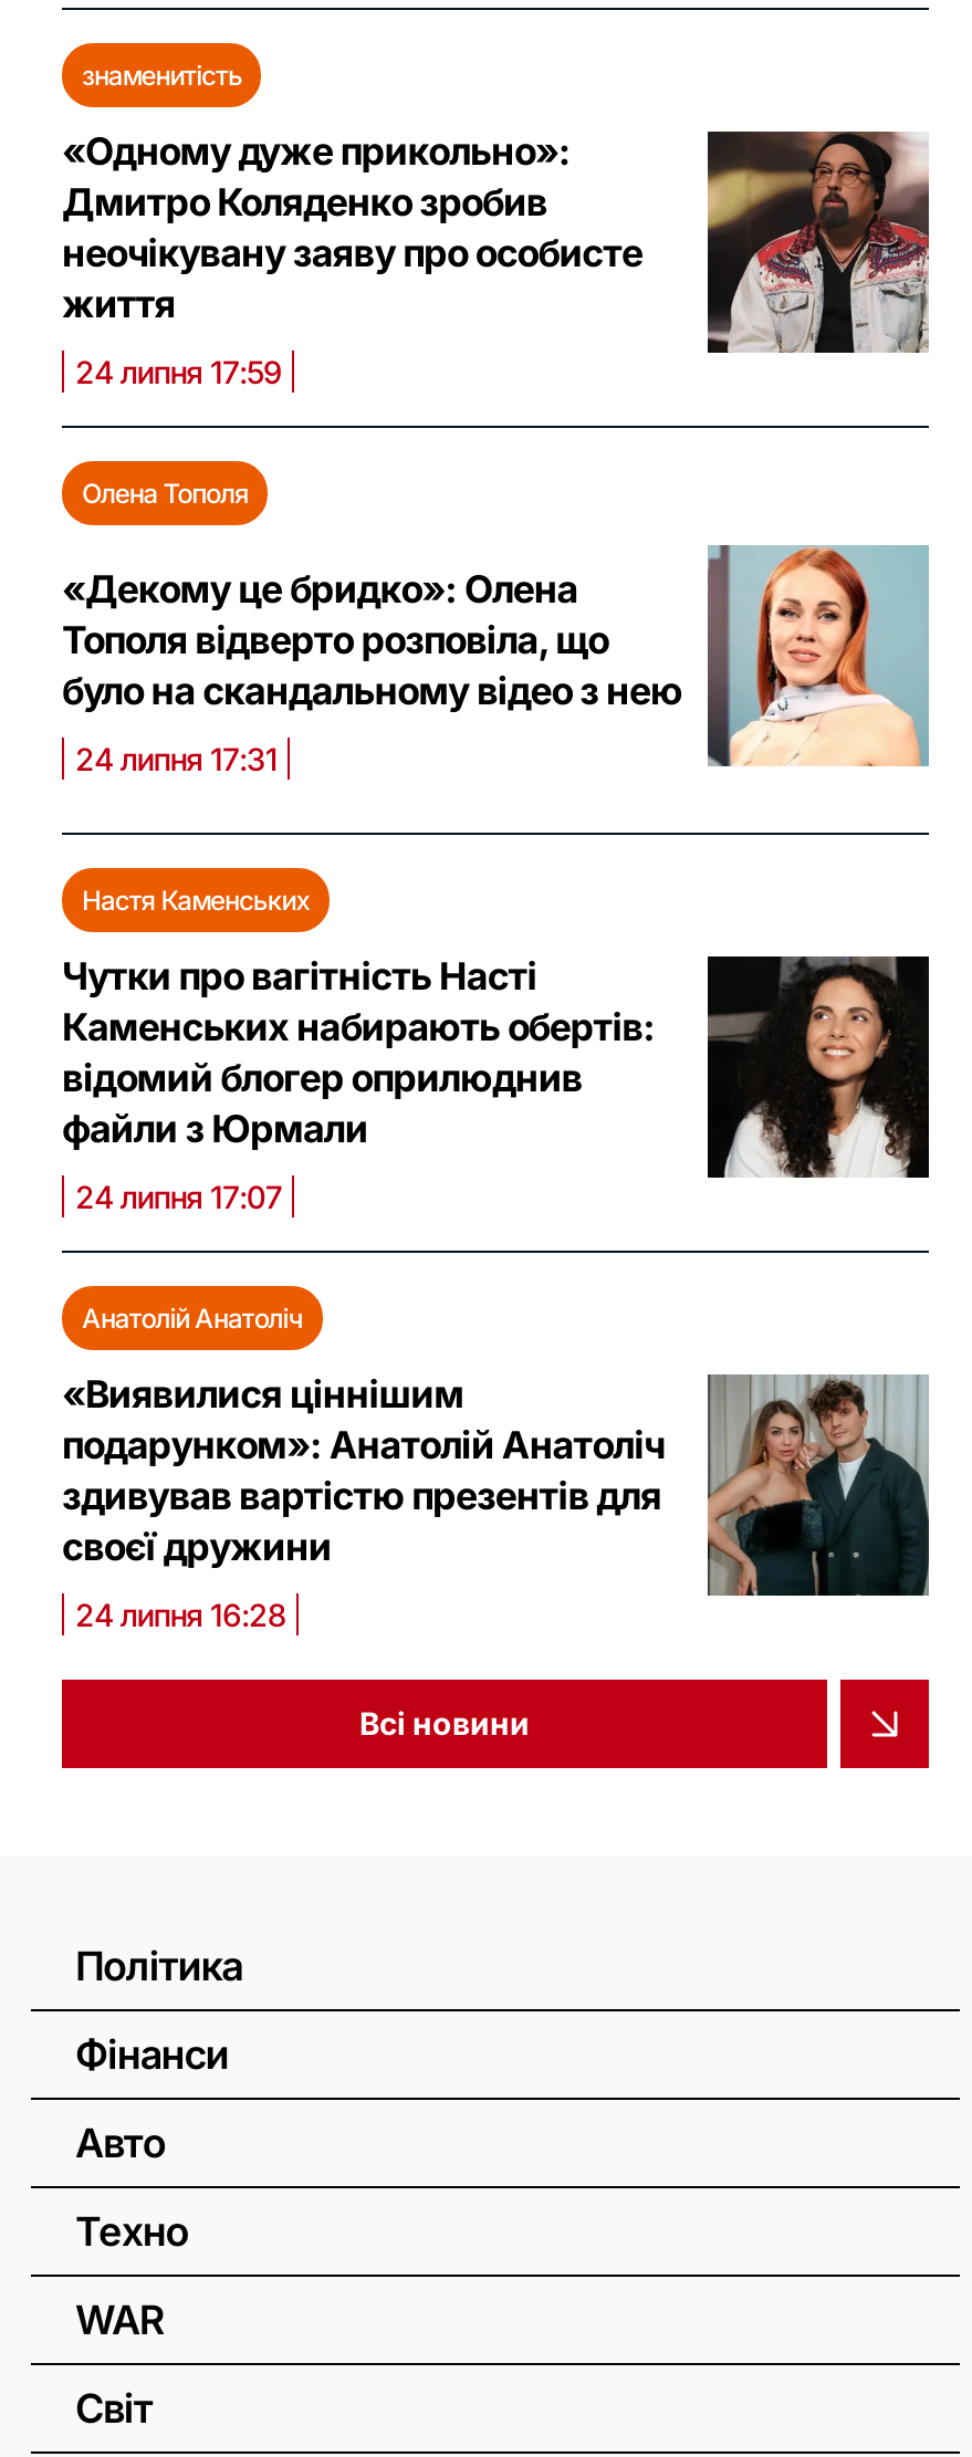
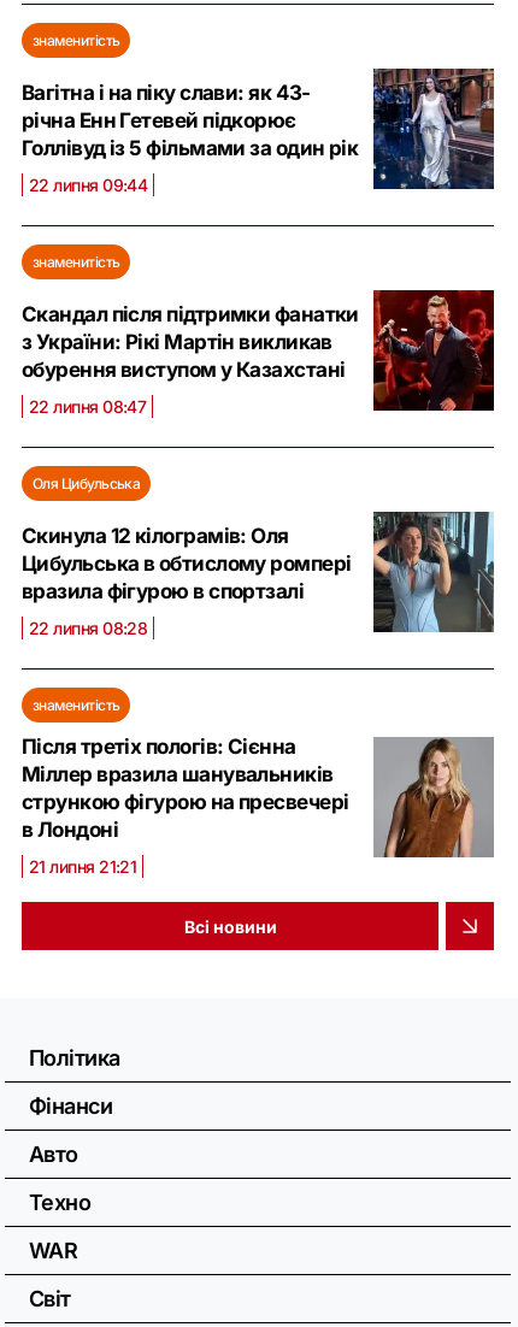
[62,128,929,356] [image] | «Одному дуже прикольно»: | Дмитро Коляденко зробив | неочікувану заяву про особисте | життя -> [22,67,494,190] [image] | Вагітна і на піку слави: як 43- | річна Енн Гетевей підкорює | Голлівуд із 5 фільмами за один рік
[75,352,282,389] 24 липня 17:59 -> [29,175,147,195] 22 липня 09:44
[82,476,249,509] Олена Тополя -> [33,253,120,271] знаменитість
[62,544,929,770] [image] | «Декому це бридко»: Олена | Тополя відверто розповіла, що | було на скандальному відео з нею -> [22,289,495,412] [image] | Скандал після підтримки фанатки | з України: Рікі Мартін викликав | обурення виступом у Казахстані
[75,739,277,776] 24 липня 17:31 -> [29,396,146,417] 22 липня 08:47
[82,883,310,916] Настя Каменських -> [33,475,140,493] Оля Цибульська
[62,953,931,1181] [image] | Чутки про вагітність Насті | Каменських набирають обертів: | відомий блогер оприлюднив | файли з Юрмали -> [22,511,495,633] [image] | Скинула 12 кілограмів: Оля | Цибульська в обтислому ромпері | вразила фігурою в спортзалі
[75,1177,282,1214] 24 липня 17:07 -> [29,618,147,638] 22 липня 08:28
[82,1301,302,1334] Анатолій Анатоліч -> [33,696,120,714] знаменитість
[62,1371,929,1599] [image] | «Виявилися ціннішим | подарунком»: Анатолій Анатоліч | здивував вартістю презентів для | своєї дружини -> [22,735,493,859] [image] | Після третіх пологів: Сієнна | Міллер вразила шанувальників | стрункою фігурою на пресвечері | в Лондоні
[75,1595,286,1632] 24 липня 16:28 -> [29,856,136,877] 21 липня 21:21

